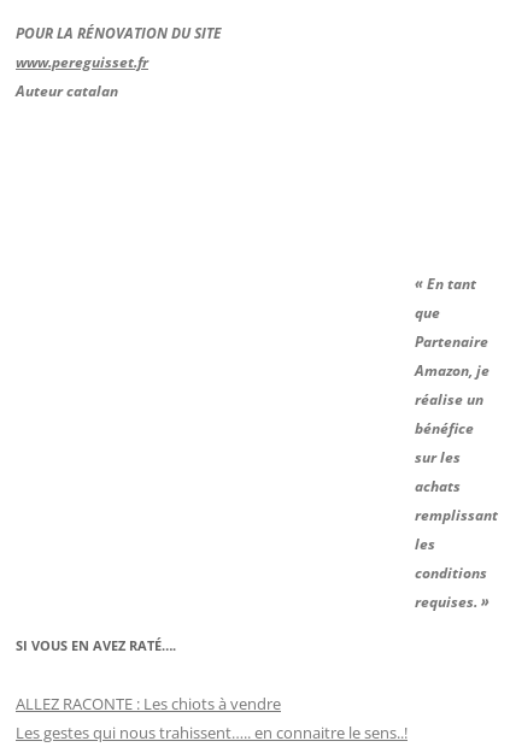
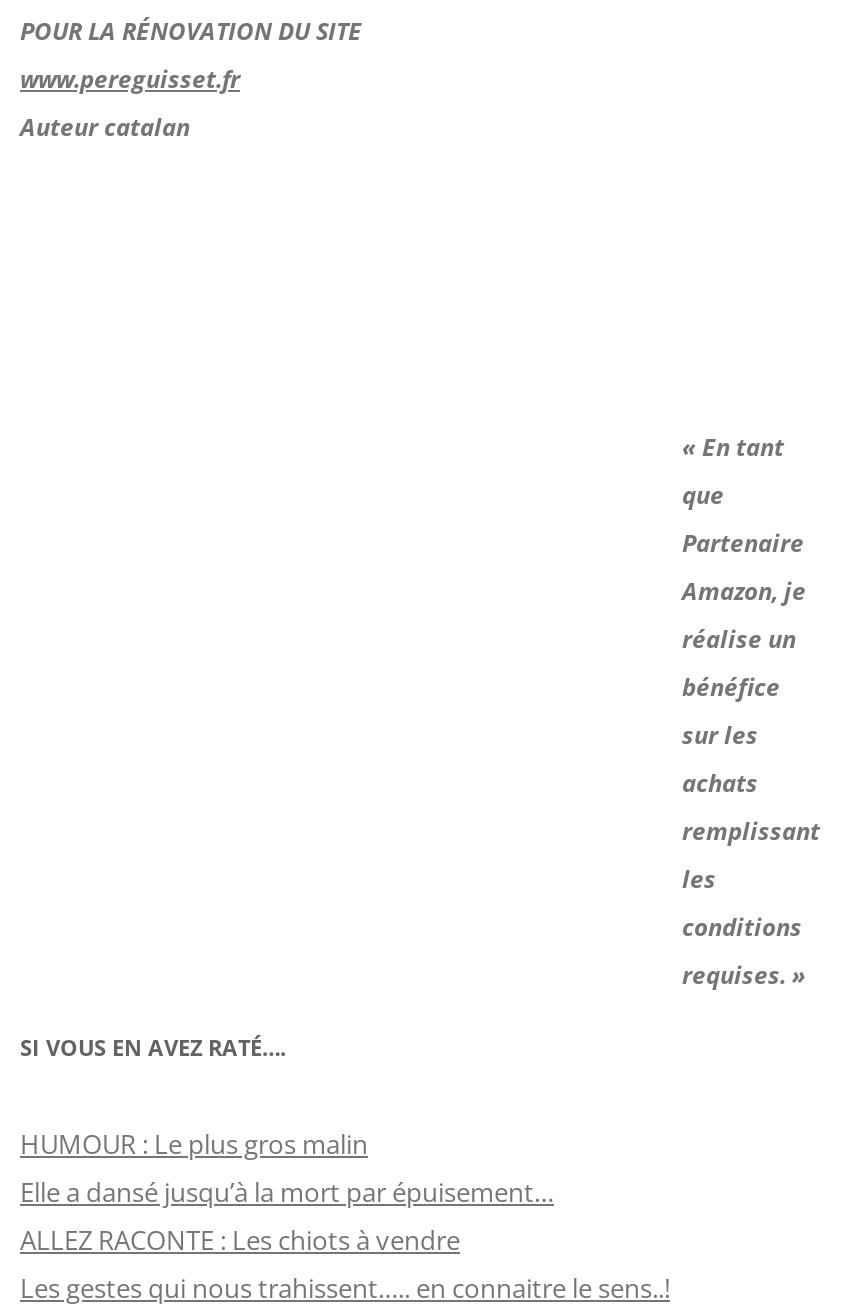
none -> [20,1126,554,1210] HUMOUR : Le plus gros malin | Elle a dansé jusqu’à la mort par épuisement…

